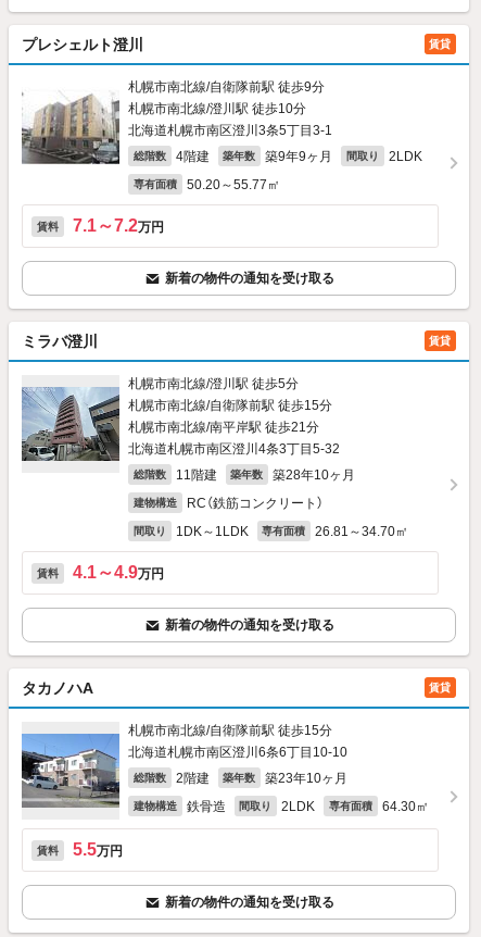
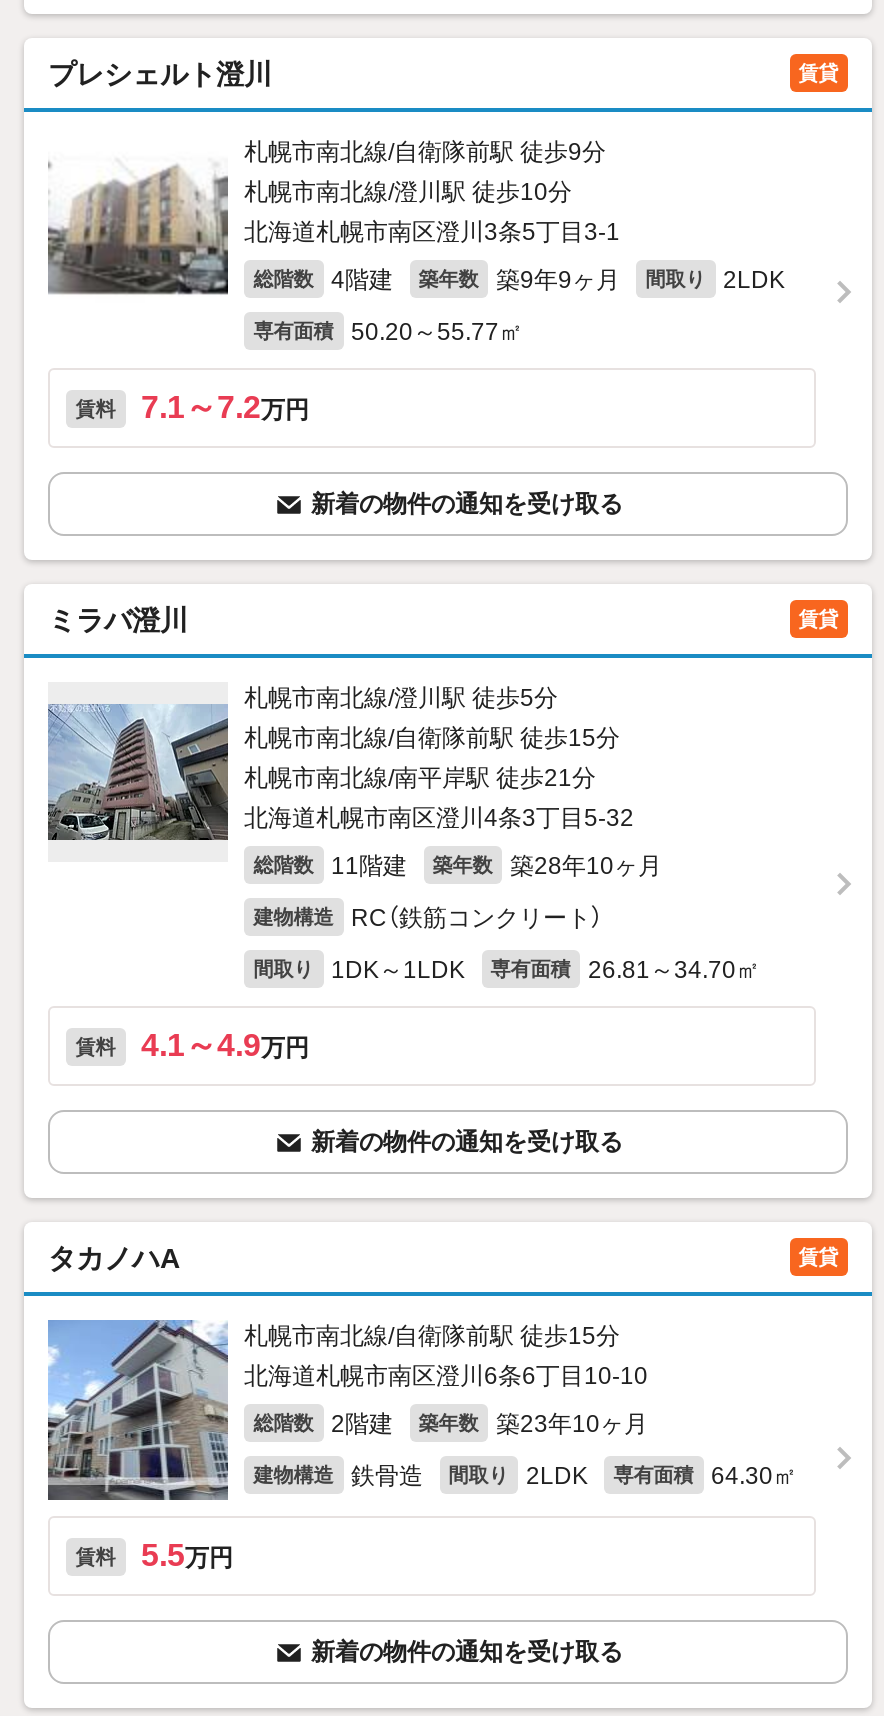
[21,722,121,820] [image] -> [46,1318,230,1502] [image]

